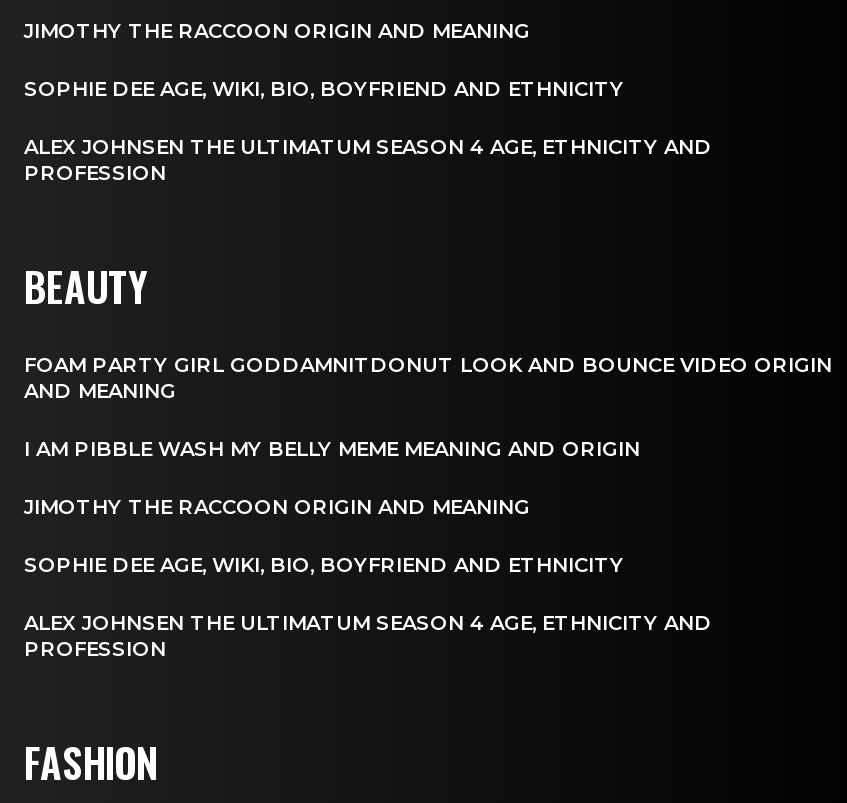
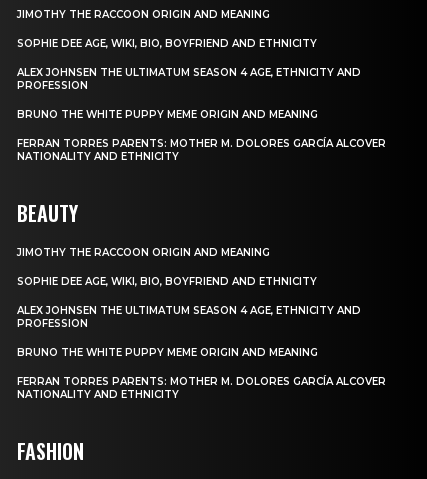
none -> [17,108,386,163] BRUNO THE WHITE PUPPY MEME ORIGIN AND MEANING | FERRAN TORRES PARENTS: MOTHER M. DOLORES GARCÍA ALCOVER | NATIONALITY AND ETHNICITY
[24,351,832,461] FOAM PARTY GIRL GODDAMNITDONUT LOOK AND BOUNCE VIDEO ORIGIN | AND MEANING | I AM PIBBLE WASH MY BELLY MEME MEANING AND ORIGIN -> none
none -> [17,346,386,401] BRUNO THE WHITE PUPPY MEME ORIGIN AND MEANING | FERRAN TORRES PARENTS: MOTHER M. DOLORES GARCÍA ALCOVER | NATIONALITY AND ETHNICITY

